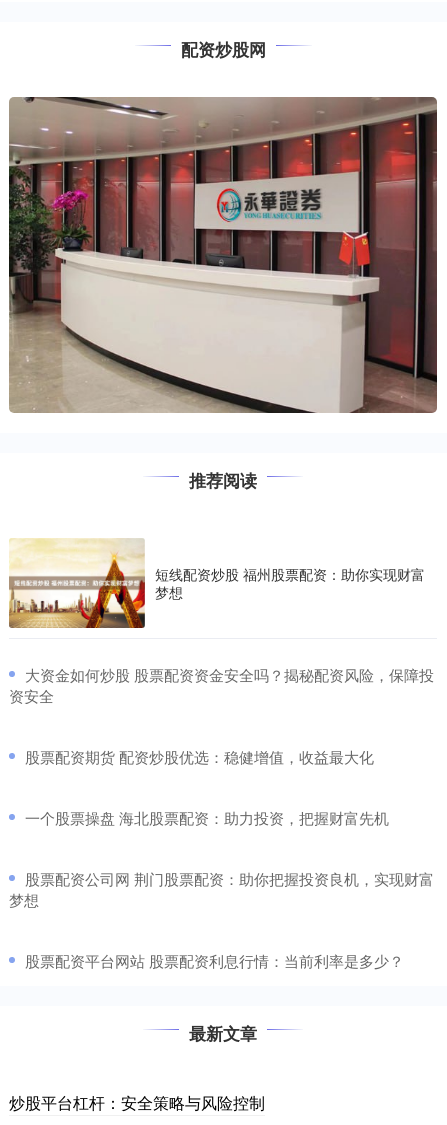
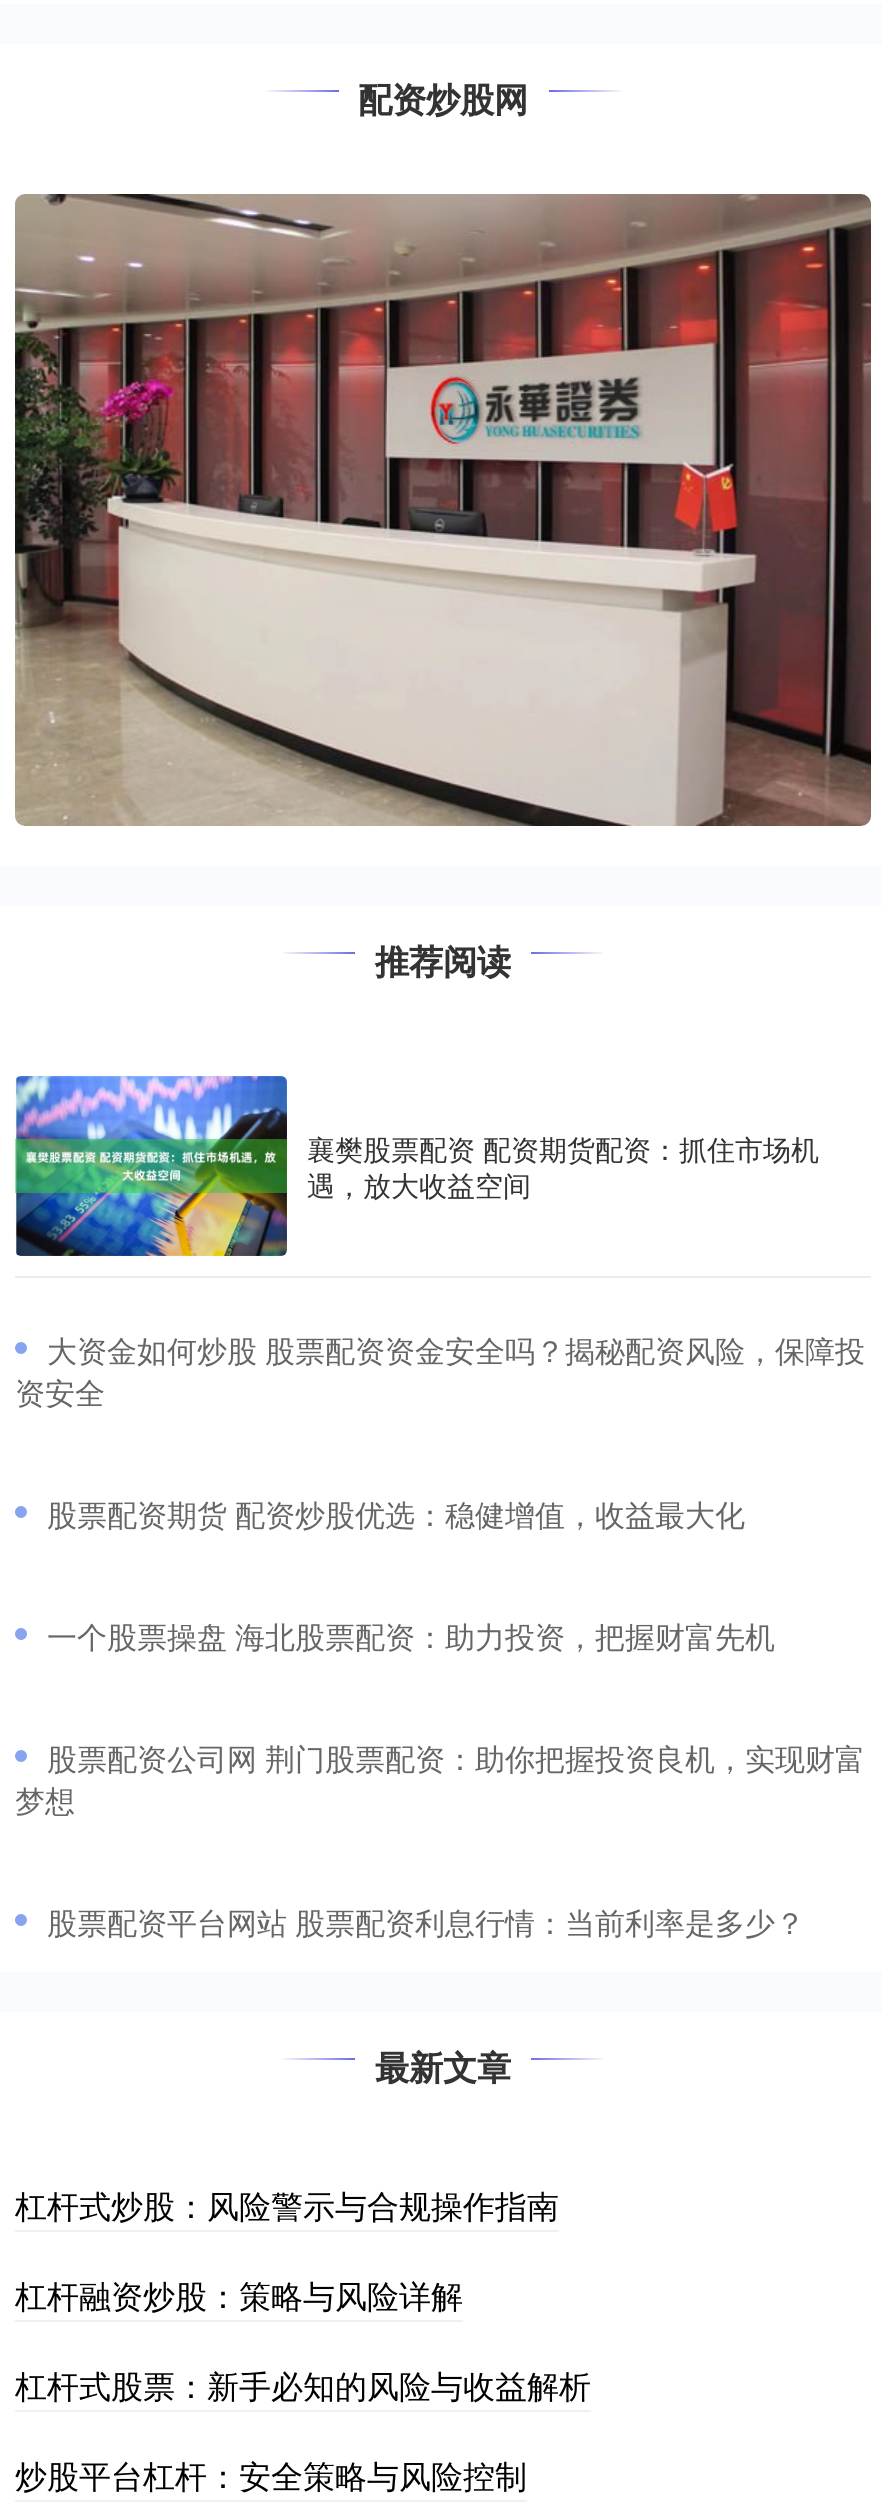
[9,538,425,629] [image] | 短线配资炒股 福州股票配资：助你实现财富 | 梦想 -> [13,1074,819,1258] [image] | 襄樊股票配资 配资期货配资：抓住市场机 | 遇，放大收益空间
none -> [15,2182,591,2408] 杠杆式炒股：风险警示与合规操作指南 | 杠杆融资炒股：策略与风险详解 | 杠杆式股票：新手必知的风险与收益解析

